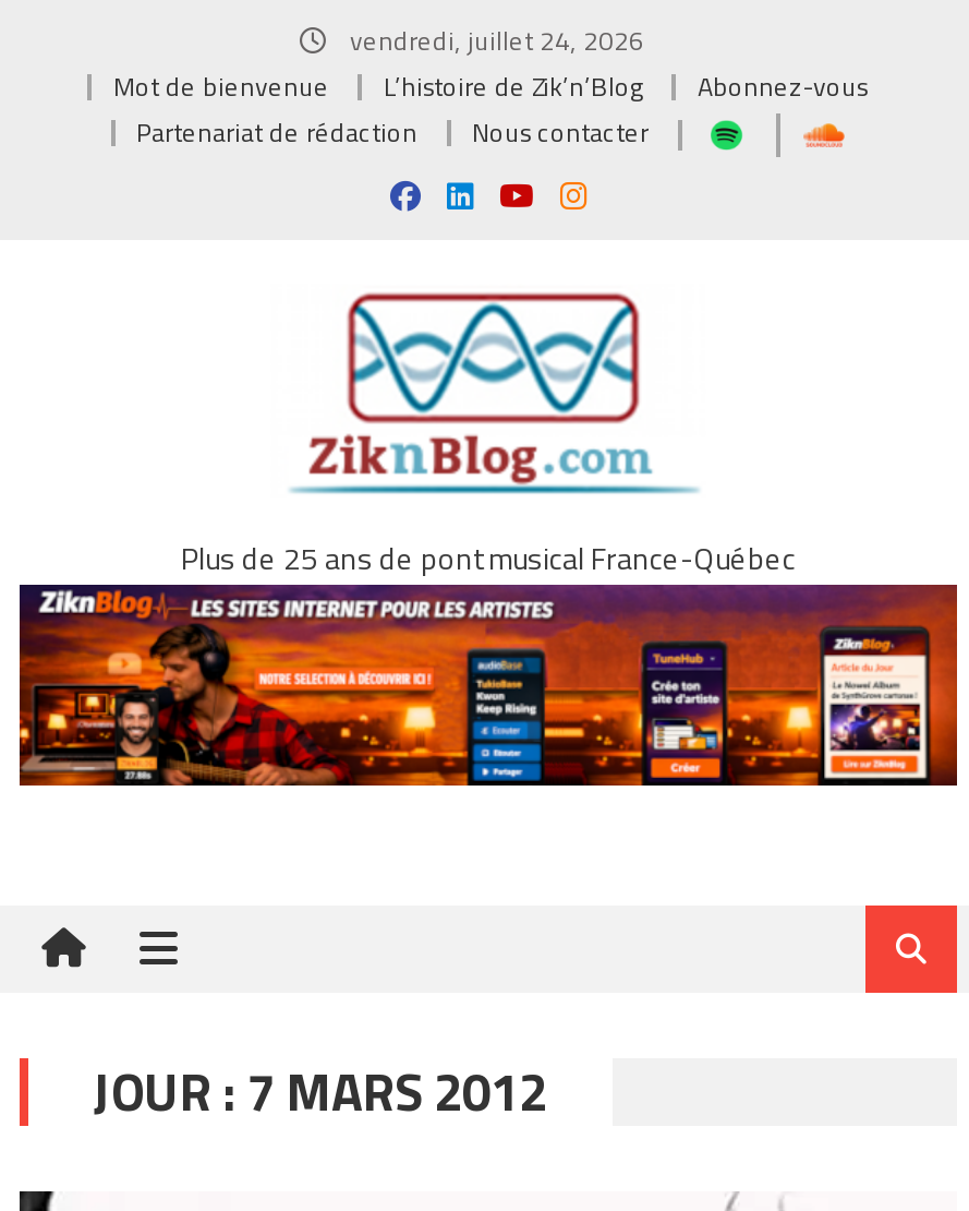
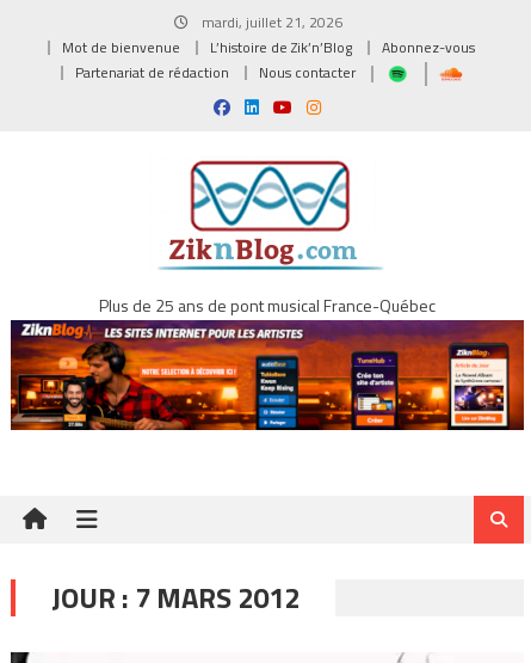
[343,20,644,61] vendredi, juillet 24, 2026 -> [198,11,342,33] mardi, juillet 21, 2026

